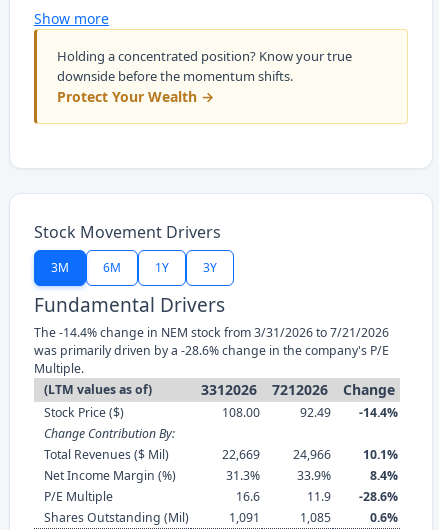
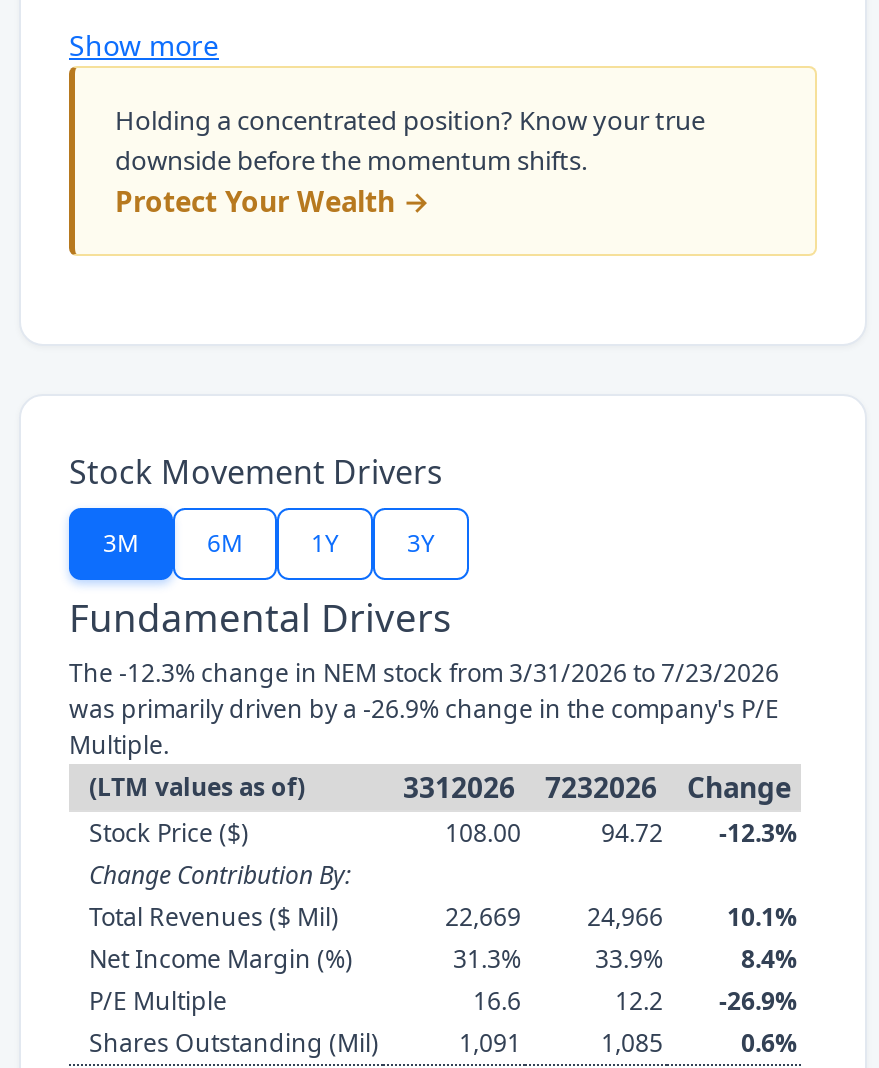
[34,324,389,341] The -14.4% change in NEM stock from 3/31/2026 to 7/21/2026 -> [69,656,779,690] The -12.3% change in NEM stock from 3/31/2026 to 7/23/2026
[34,342,389,359] was primarily driven by a -28.6% change in the company's P/E -> [69,692,779,726] was primarily driven by a -26.9% change in the company's P/E
[201,380,395,399] 3312026 7212026 Change -> [403,768,791,806] 3312026 7232026 Change
[300,404,331,421] 92.49 -> [601,816,663,850] 94.72
[359,404,398,421] -14.4% -> [719,816,797,850] -12.3%
[307,488,331,505] 11.9 -> [615,984,663,1018] 12.2
[359,488,398,505] -28.6% -> [719,984,797,1018] -26.9%

